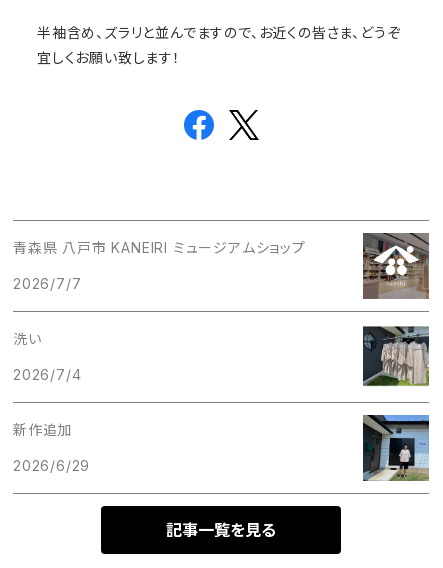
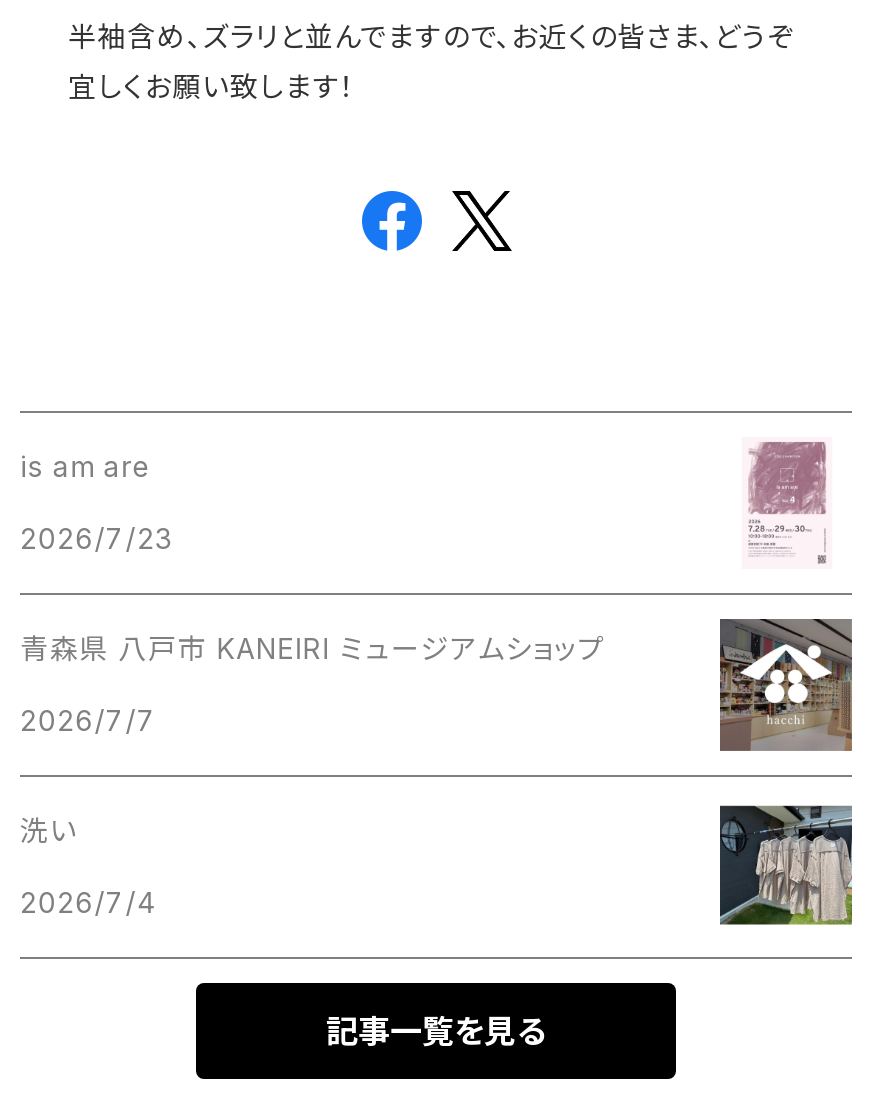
none -> [20,449,172,555] is am are | 2026/7/23
none -> [746,439,828,565] [image]
moved [13,239,306,383] -> [20,631,606,919]: 青森県 八戸市 KANEIRI ミュージアムショップ | 2026/7/7 | 洗い | 2026/7/4
[362,414,430,482] [image] -> none
[13,421,90,474] 新作追加 | 2026/6/29 -> none

